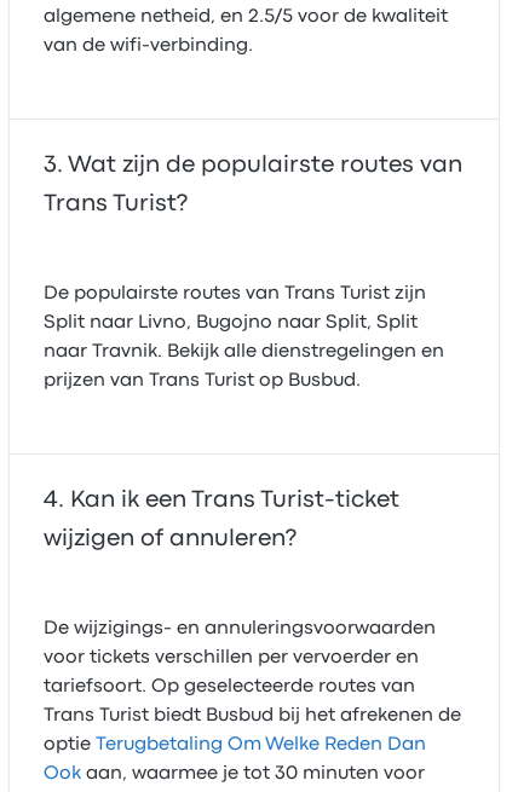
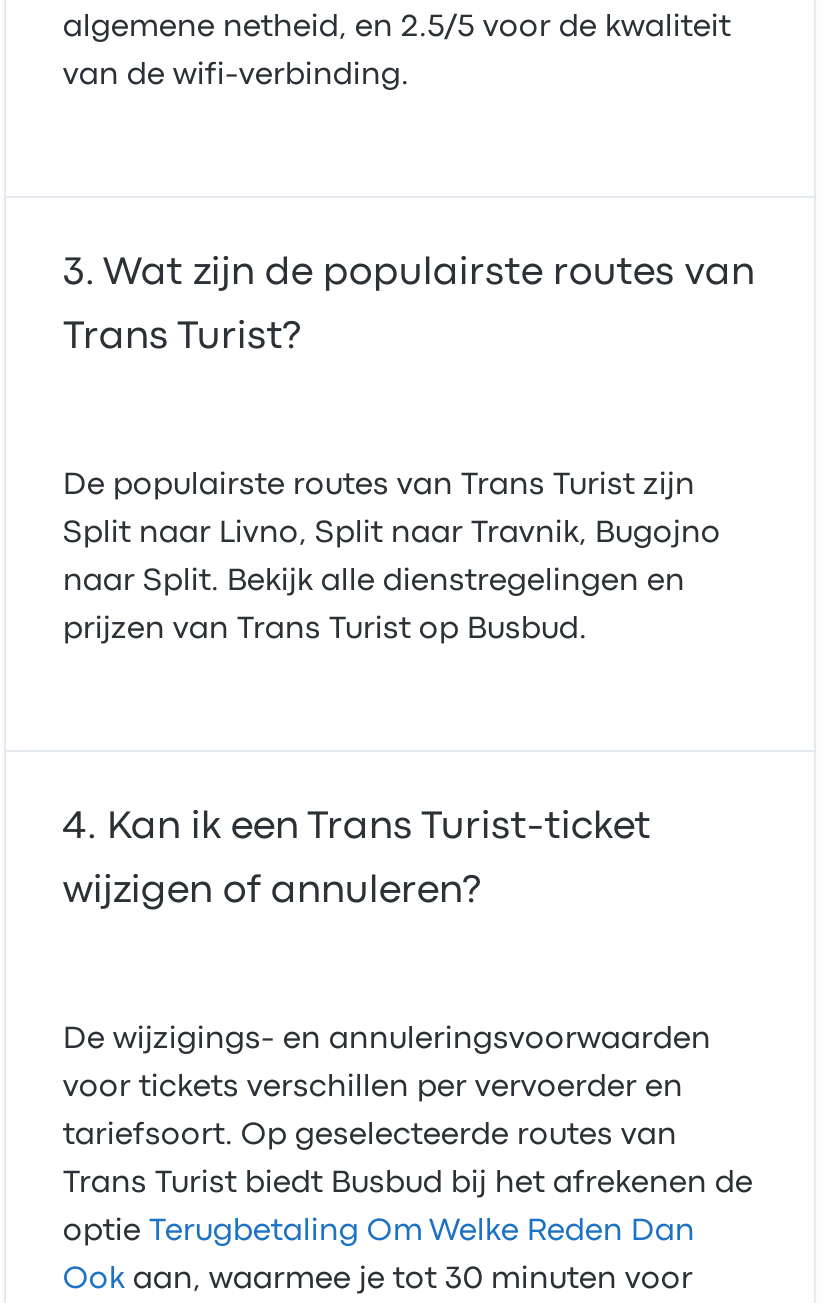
[44,314,418,331] Split naar Livno, Bugojno naar Split, Split -> [63,520,721,548] Split naar Livno, Split naar Travnik, Bugojno
[44,343,445,360] naar Travnik. Bekijk alle dienstregelingen en -> [63,568,685,596] naar Split. Bekijk alle dienstregelingen en

